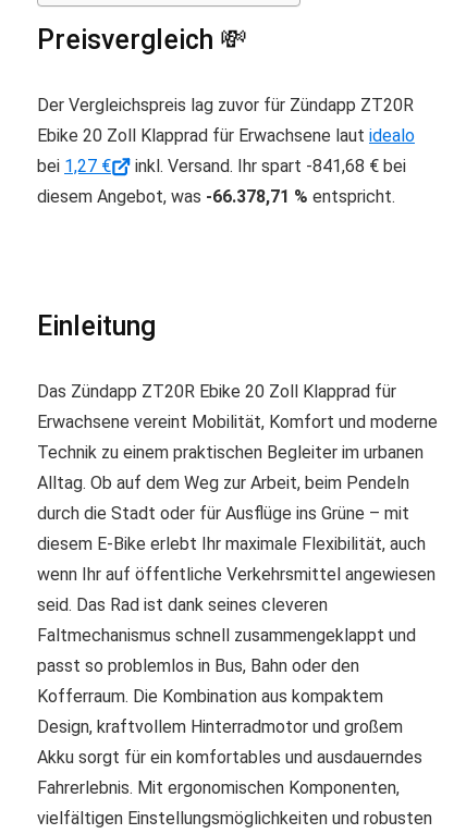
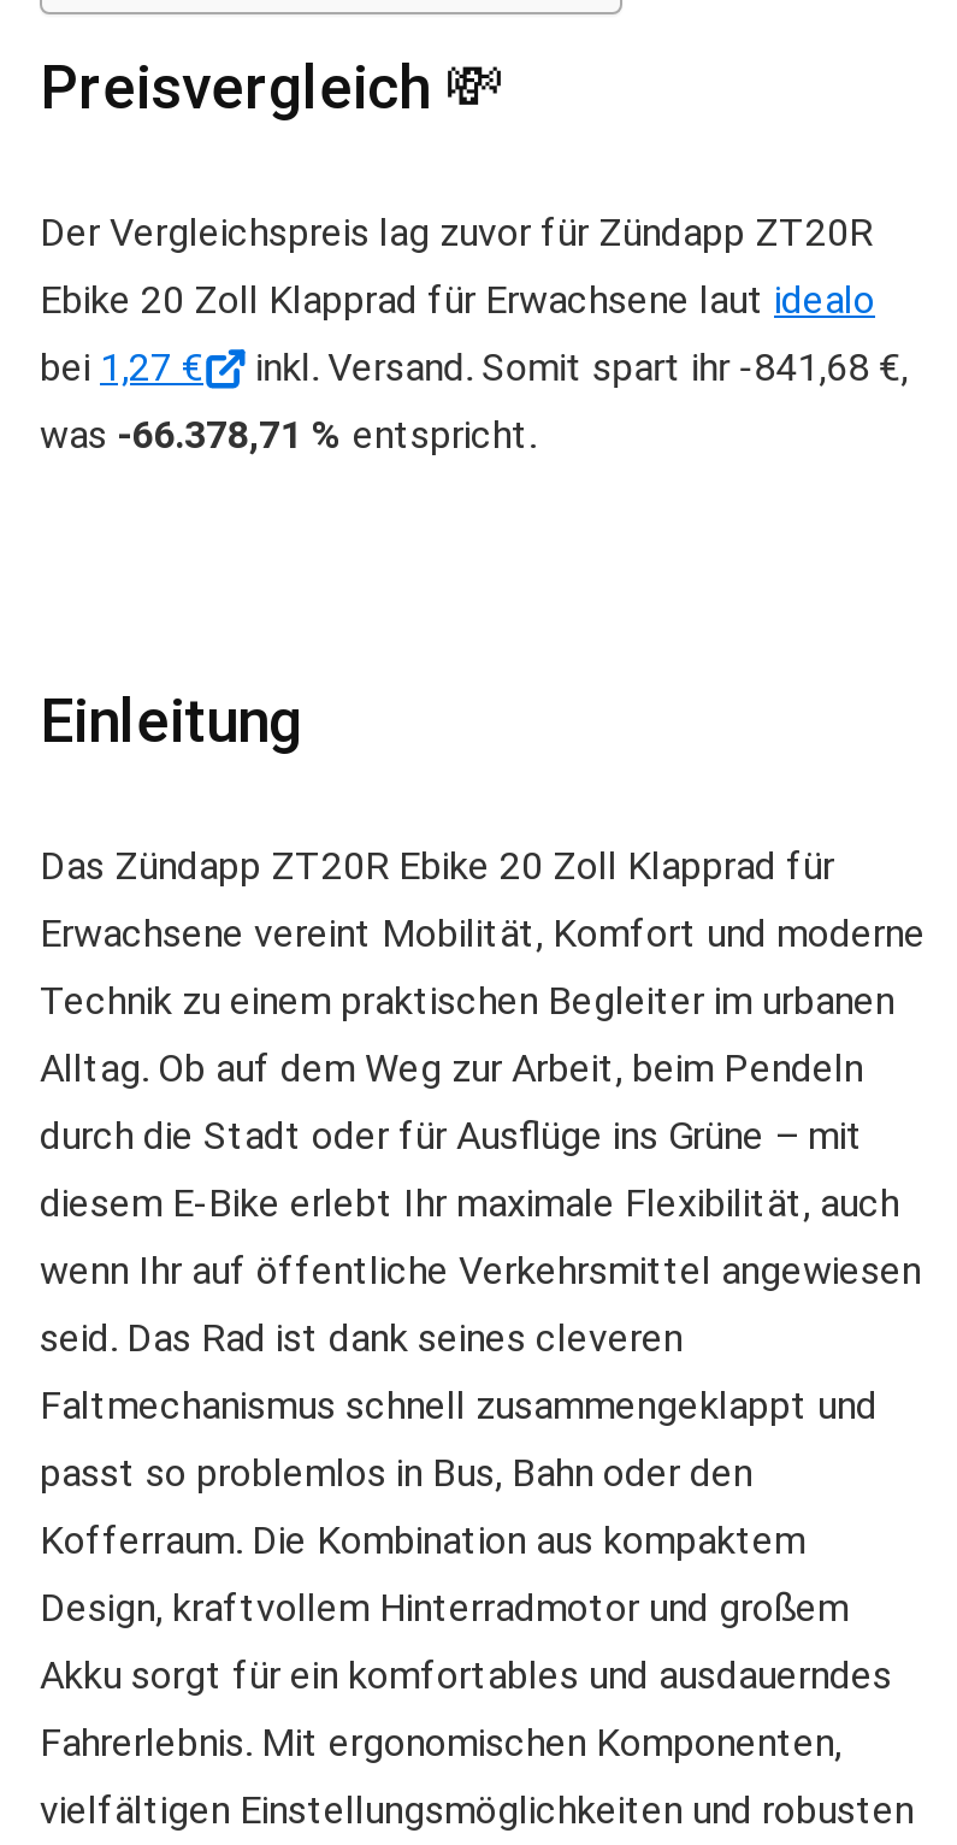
[130,156,406,176] inkl. Versand. Ihr spart -841,68 € bei -> [246,344,908,390] inkl. Versand. Somit spart ihr -841,68 €,
[37,186,395,207] diesem Angebot, was -66.378,71 % entspricht. -> [40,412,536,458] was -66.378,71 % entspricht.

